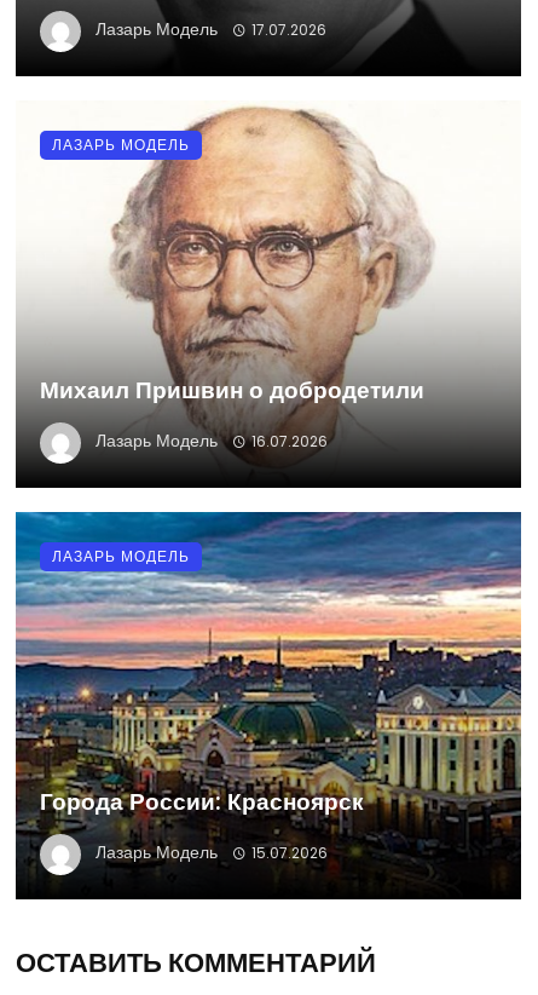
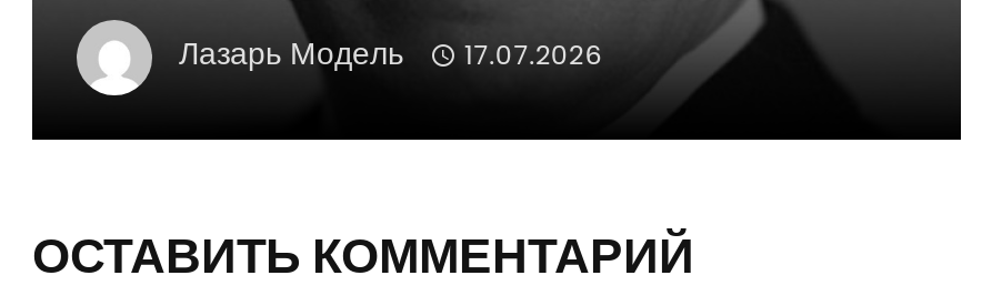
[16,105,521,489] [image] | Михаил Пришвин о добродетили | Лазарь Модель | 16.07.2026 -> none
[52,134,190,155] ЛАЗАРЬ МОДЕЛЬ -> none
[15,511,522,875] [image] | Города России: Красноярск | Лазарь Модель | 15.07.2026 -> none
[52,546,190,566] ЛАЗАРЬ МОДЕЛЬ -> none

